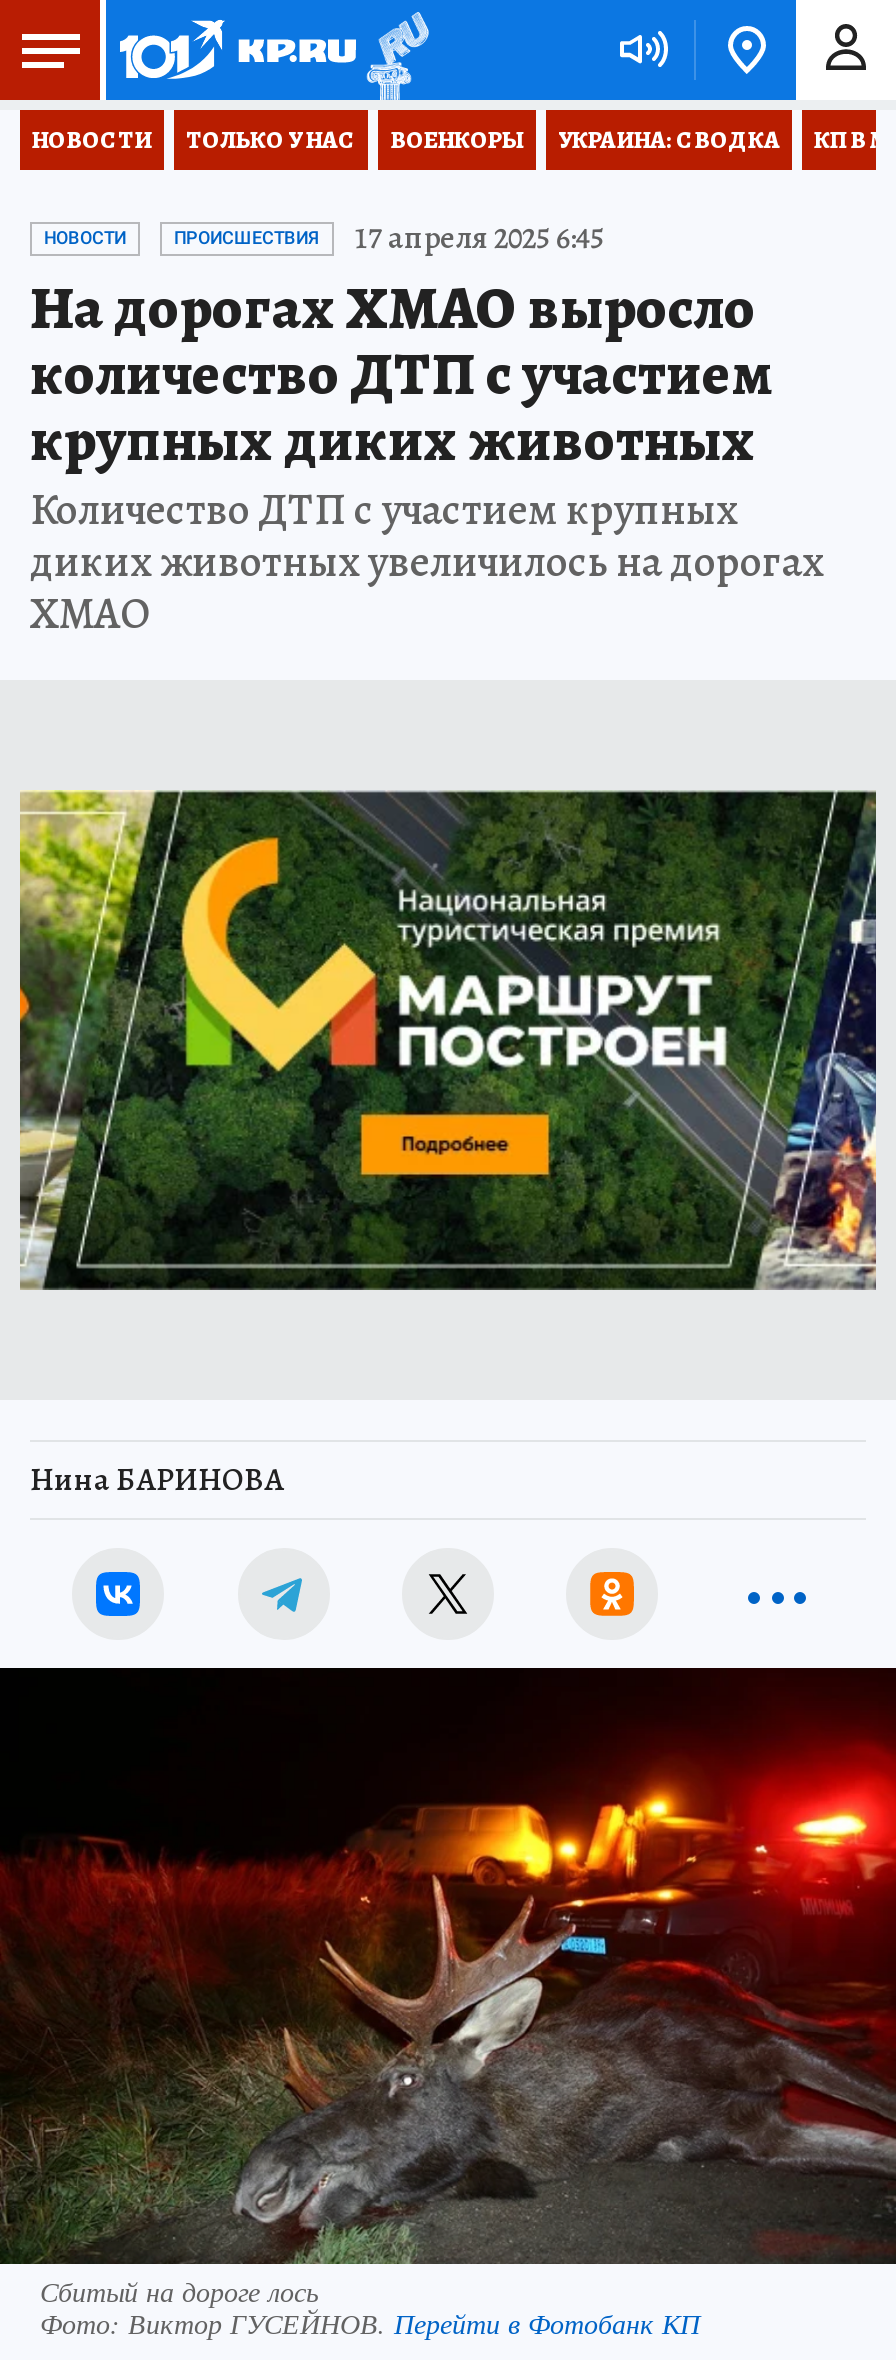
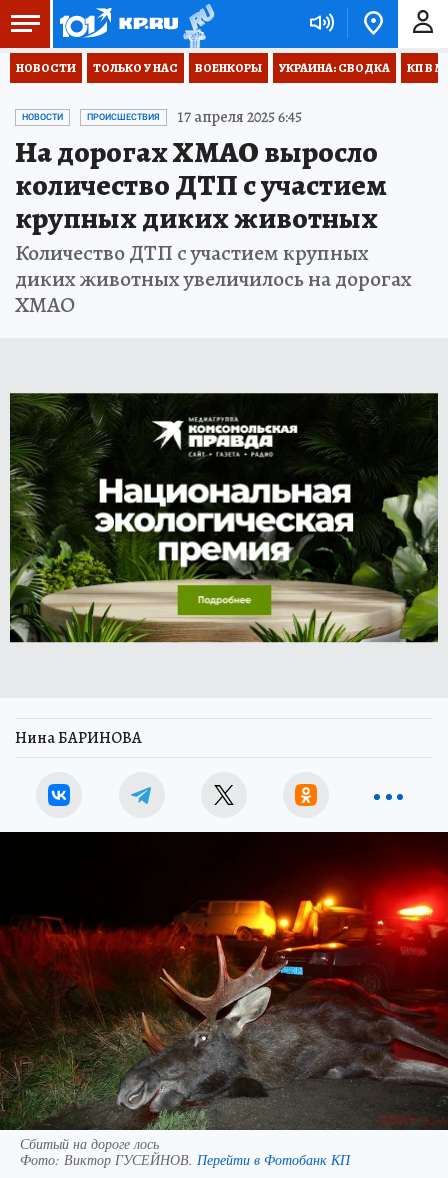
[18,790,878,1292] [image] -> [9,392,439,643] [image]

